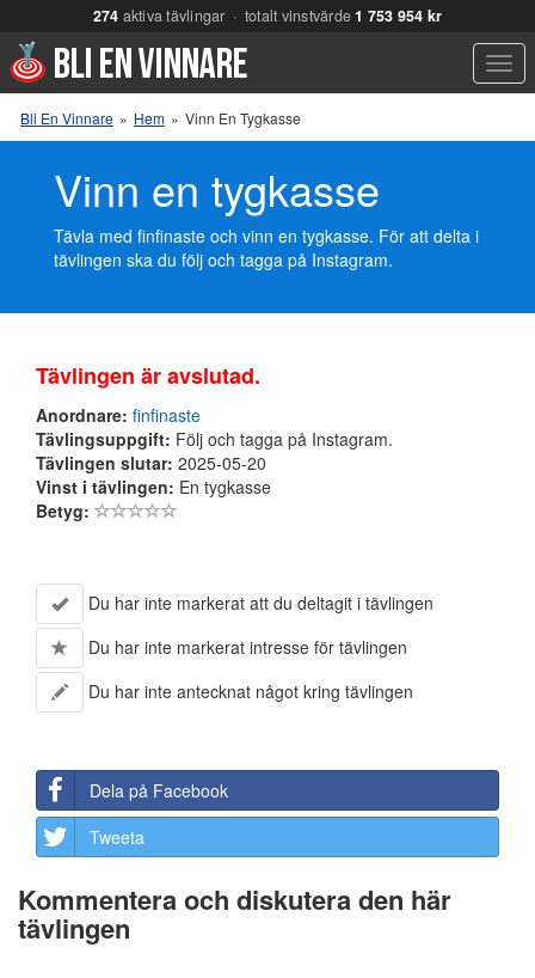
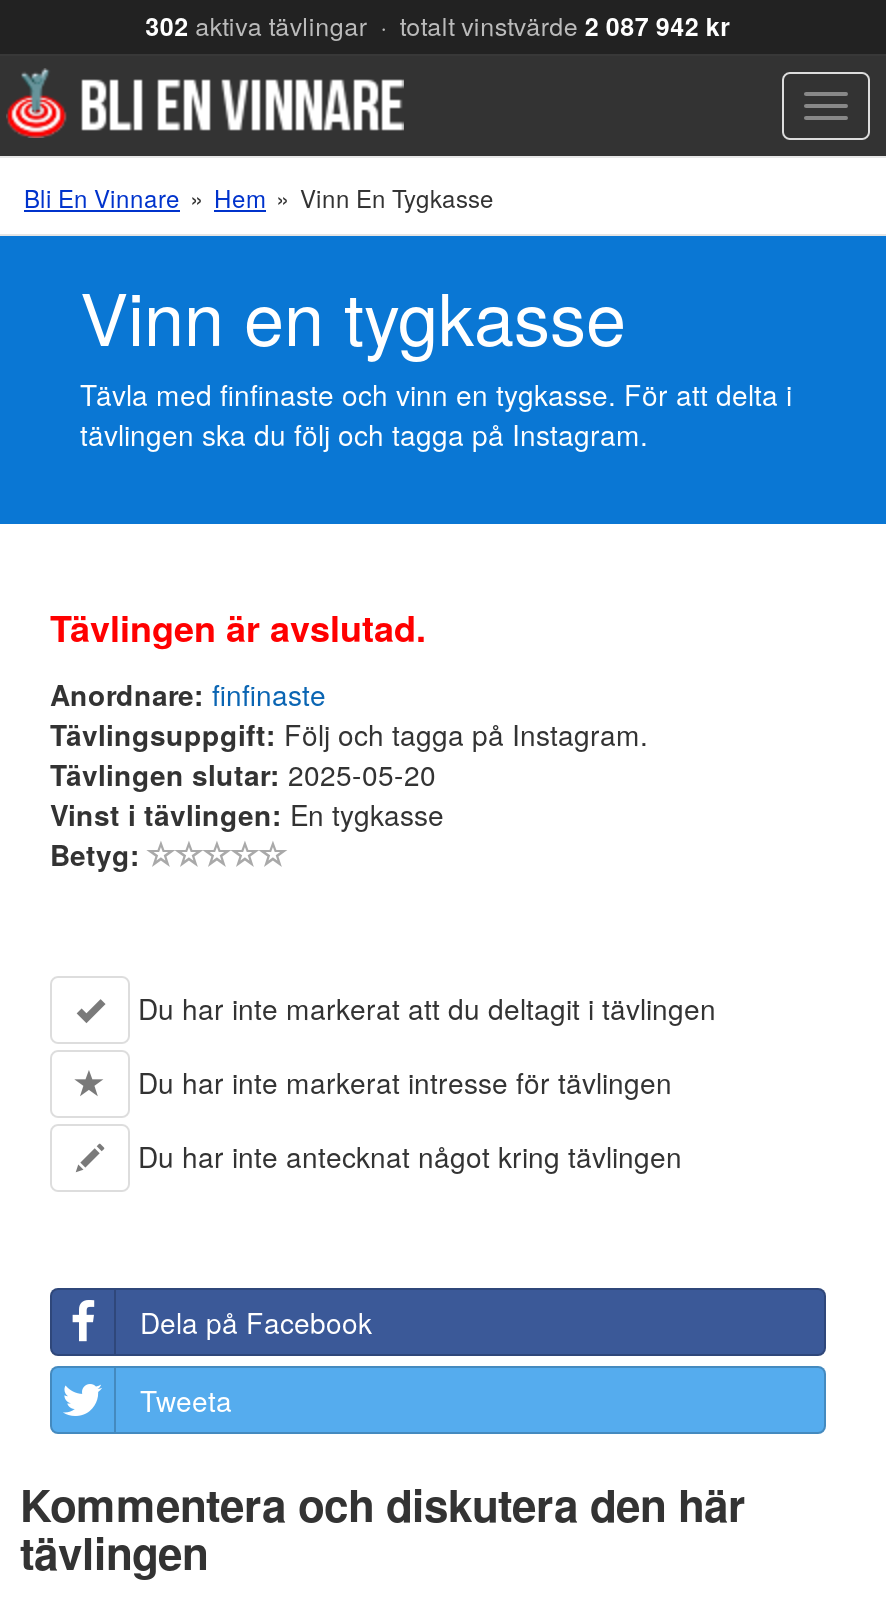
[93,5,442,26] 274 aktiva tävlingar · totalt vinstvärde 1 753 954 kr -> [145,8,731,44] 302 aktiva tävlingar · totalt vinstvärde 2 087 942 kr

